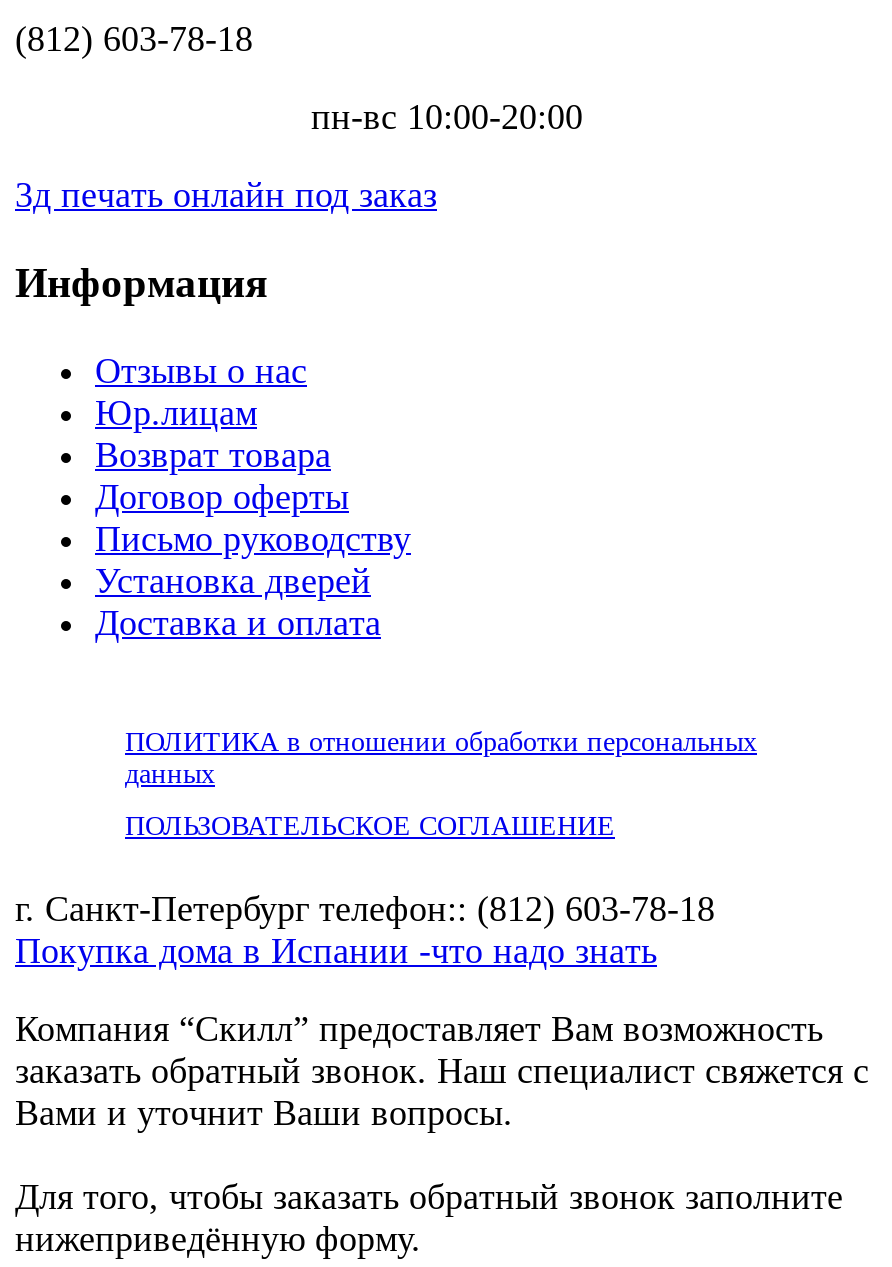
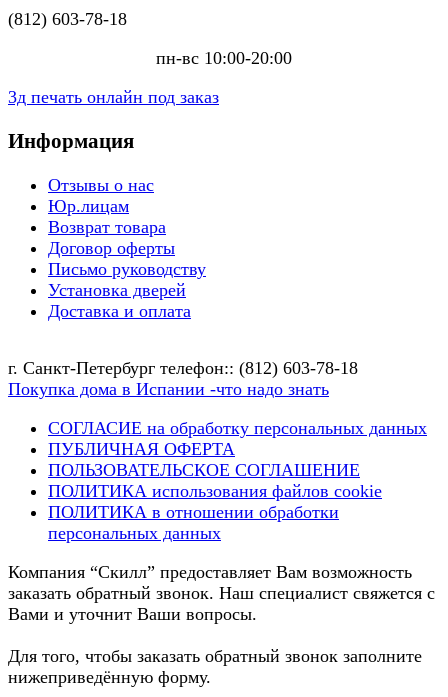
[125,726,757,788] ПОЛИТИКА в отношении обработки персональных | данных -> none
moved [125,810,615,840] -> [48,460,360,480]: ПОЛЬЗОВАТЕЛЬСКОЕ СОГЛАШЕНИЕ
moved [15,888,715,970] -> [8,358,358,399]: г. Санкт-Петербург телефон:: (812) 603-78-18 | Покупка дома в Испании -что надо знать
none -> [48,418,427,543] СОГЛАСИЕ на обработку персональных данных | ПУБЛИЧНАЯ ОФЕРТА | ПОЛИТИКА использования файлов cookie | ПОЛИТИКА в отношении обработки | персональных данных

